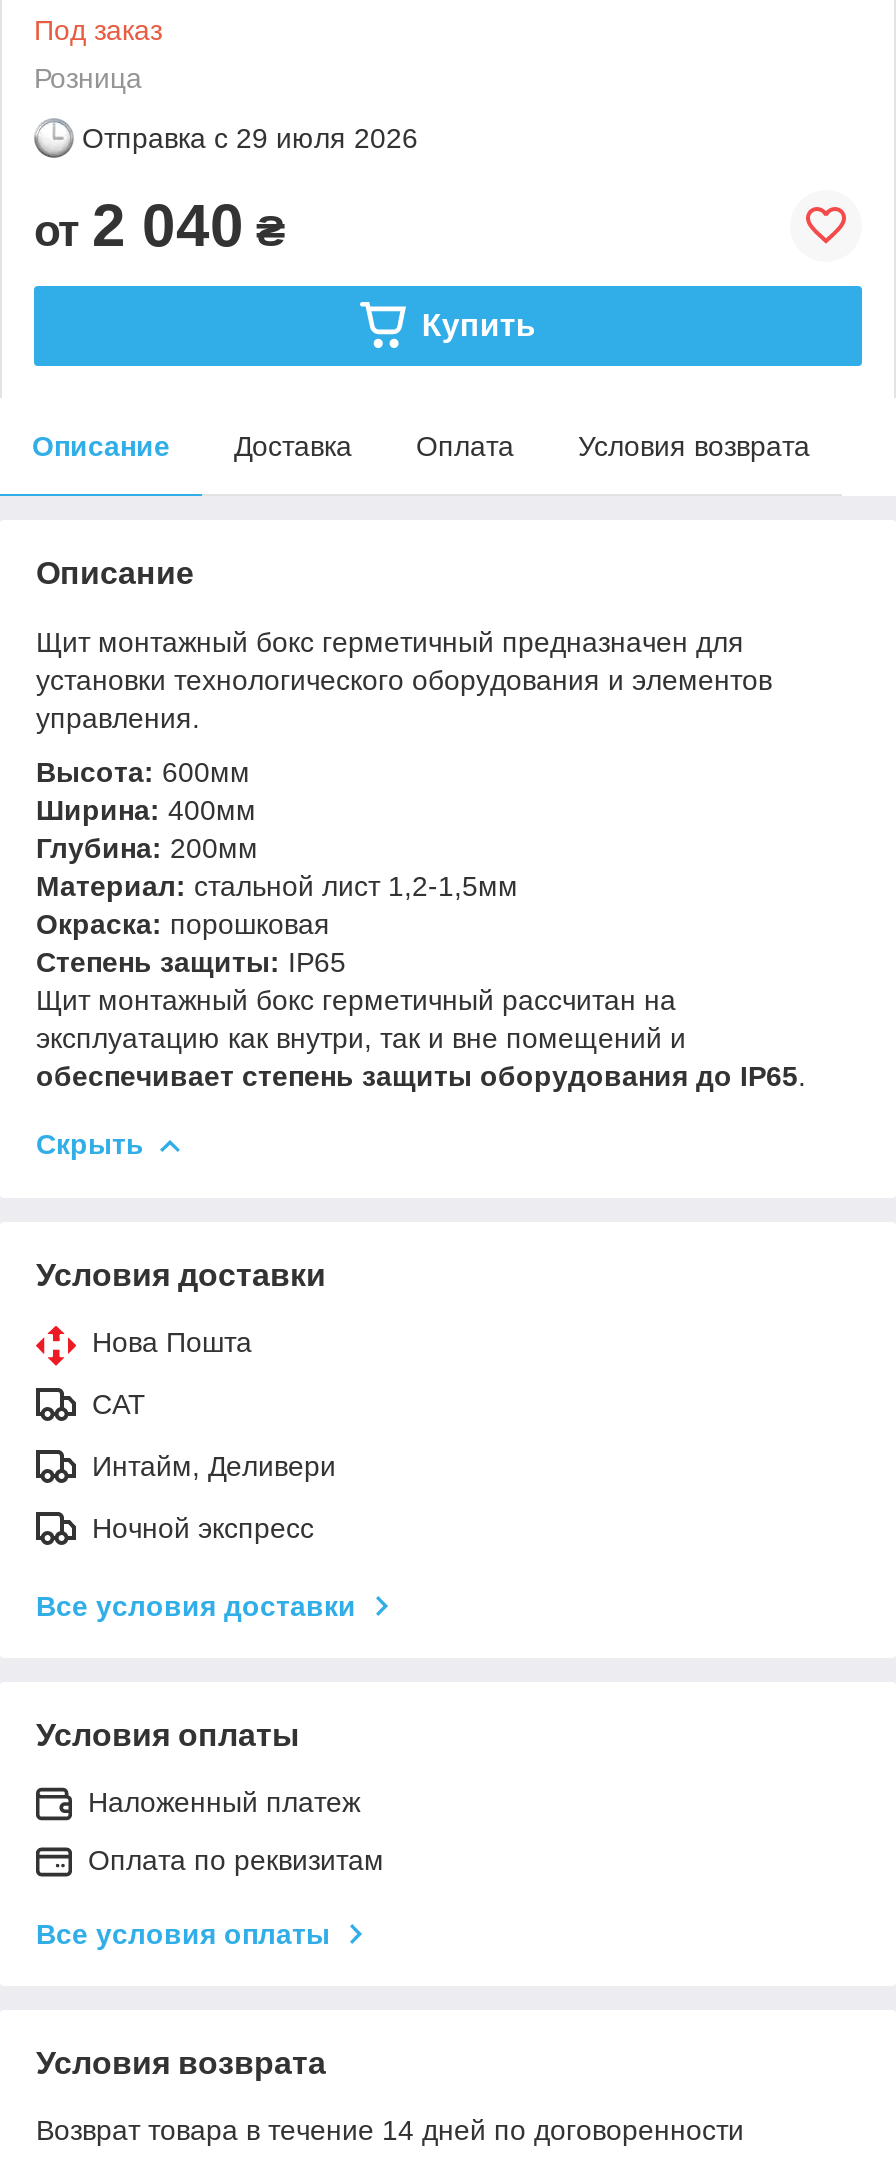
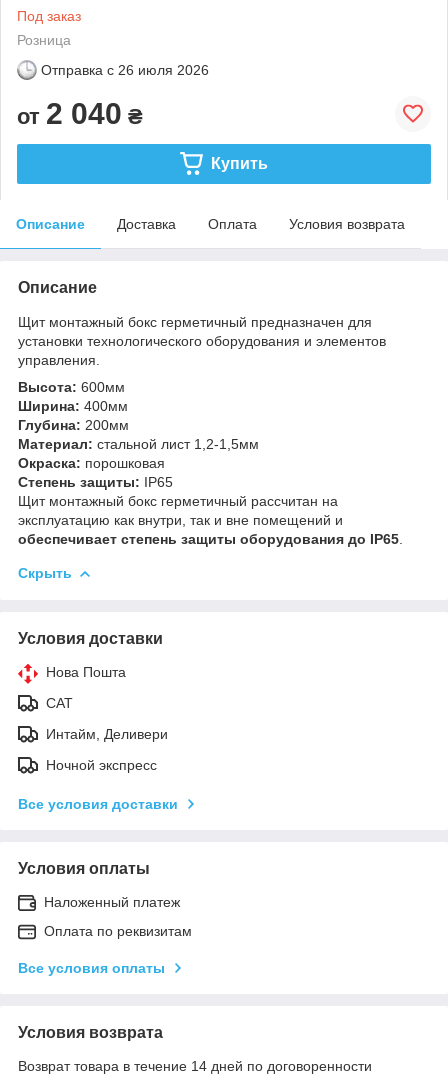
[82,122,418,154] Отправка с 29 июля 2026 -> [41,62,209,78] Отправка с 26 июля 2026

